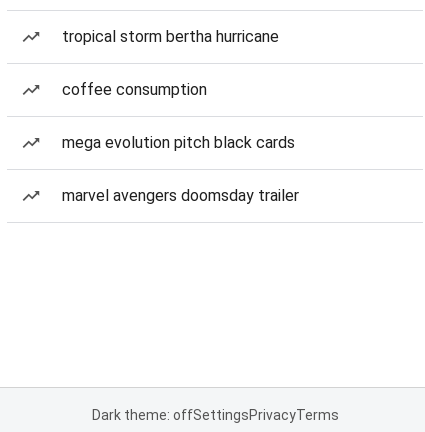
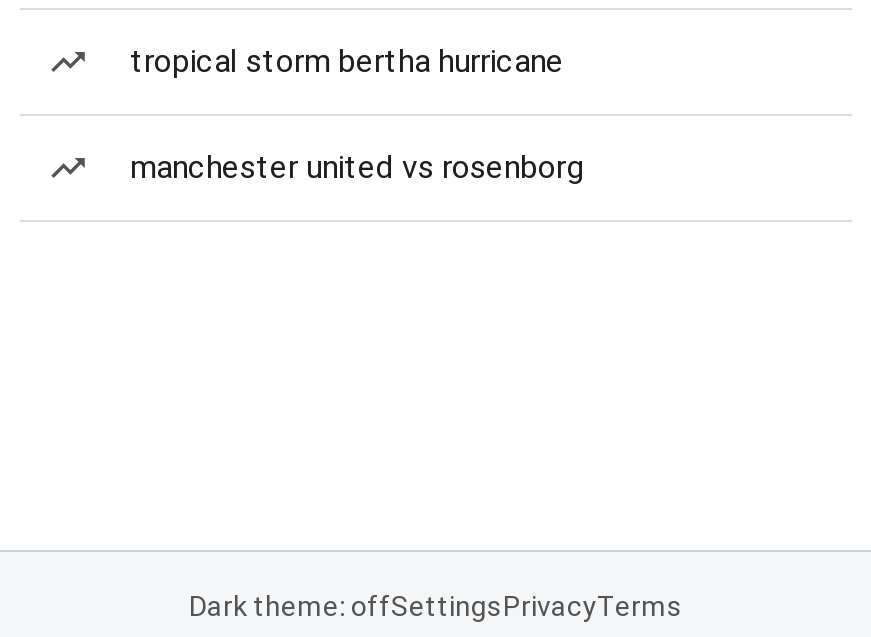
[62,80,299,205] coffee consumption | mega evolution pitch black cards | marvel avengers doomsday trailer -> [130,148,584,186] manchester united vs rosenborg

